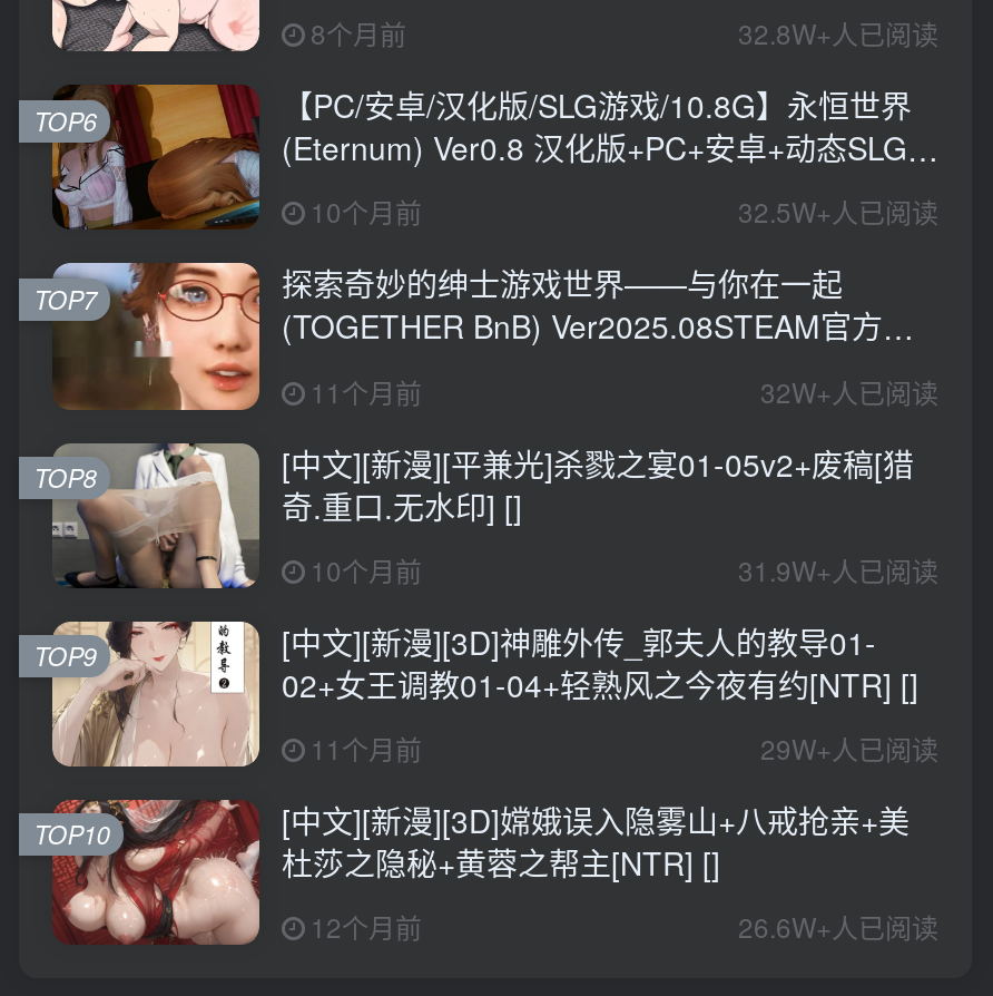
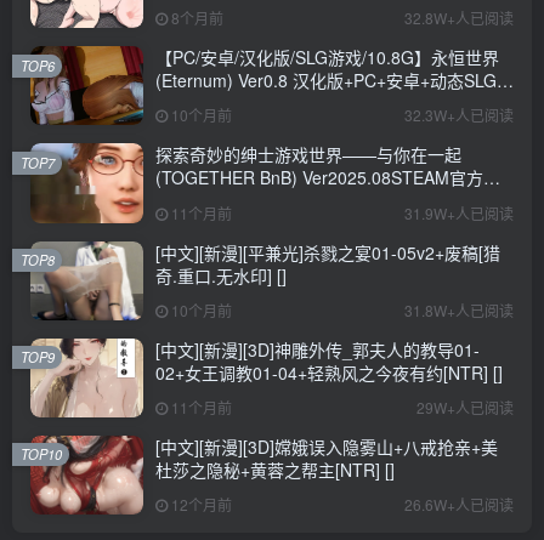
[738,193,938,231] 32.5W+人已阅读 -> [404,105,514,126] 32.3W+人已阅读
[760,371,938,409] 32W+人已阅读 -> [404,202,514,223] 31.9W+人已阅读
[738,550,938,588] 31.9W+人已阅读 -> [404,299,514,320] 31.8W+人已阅读

